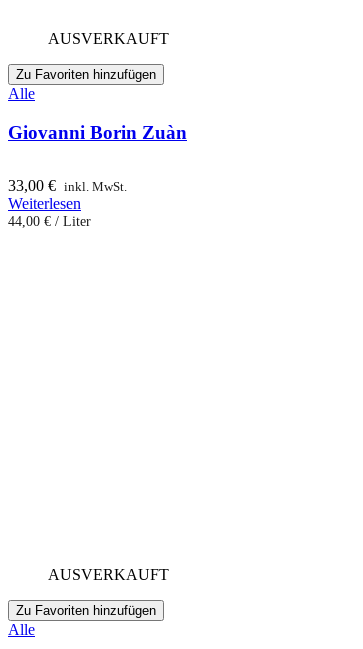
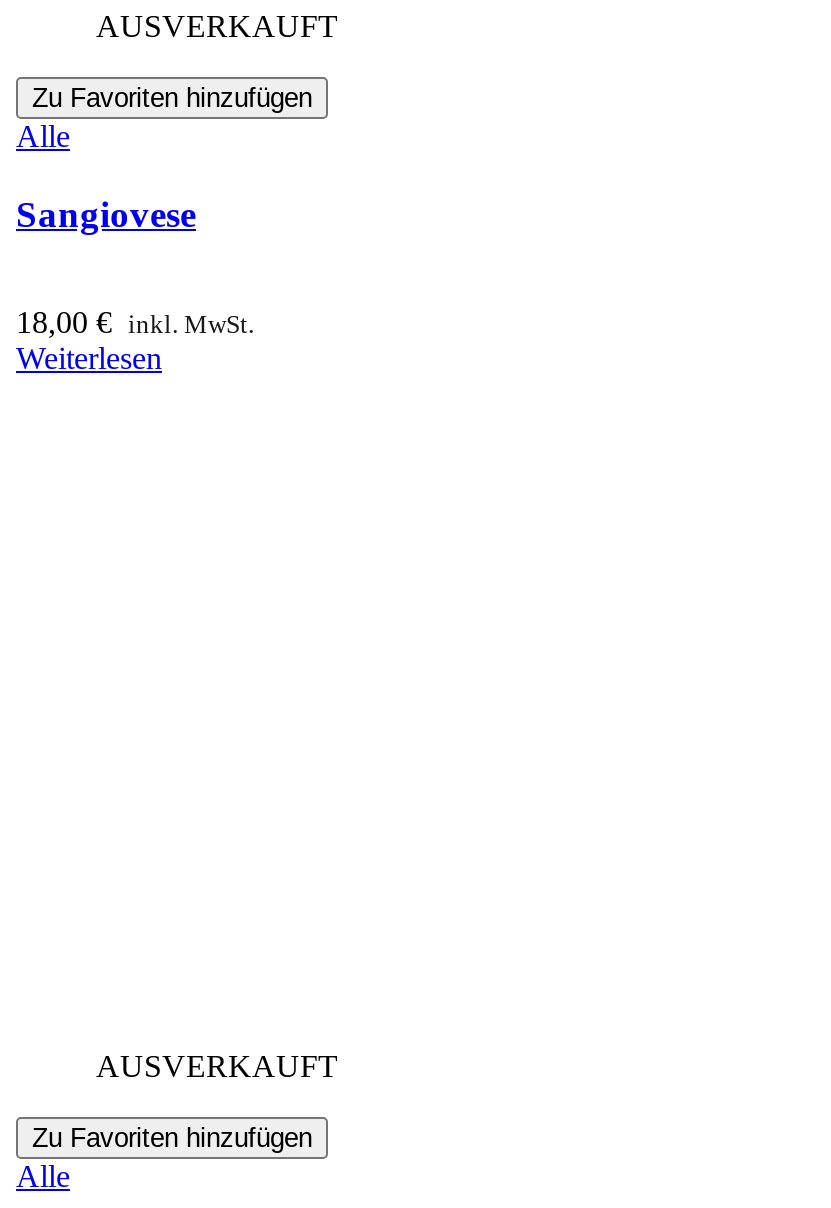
[8,122,187,143] Giovanni Borin Zuàn -> [16,193,196,235] Sangiovese
[8,177,127,194] 33,00 € inkl. MwSt. -> [16,305,254,339] 18,00 € inkl. MwSt.
[8,213,91,229] 44,00 €/ Liter -> none

